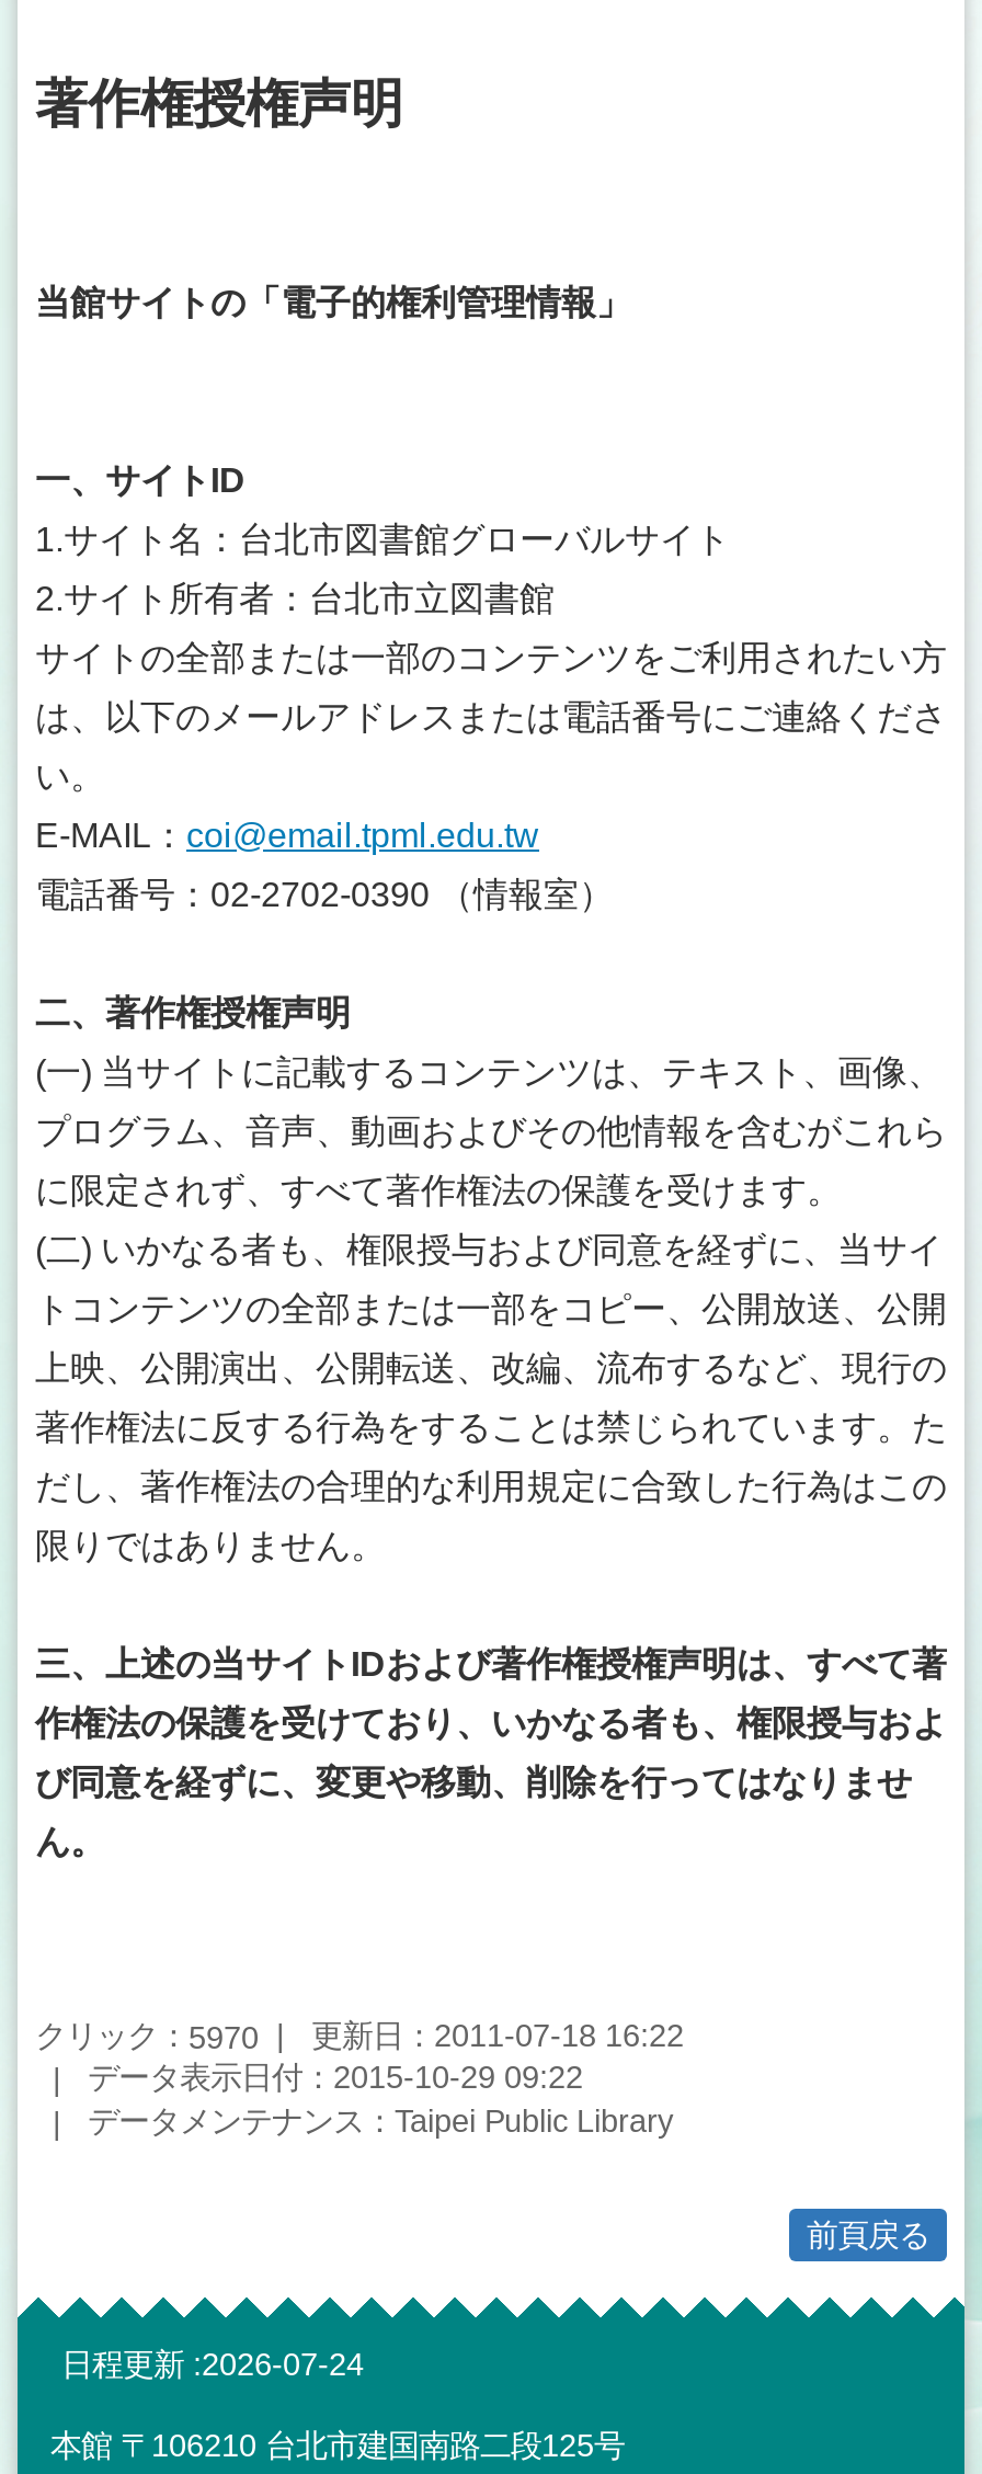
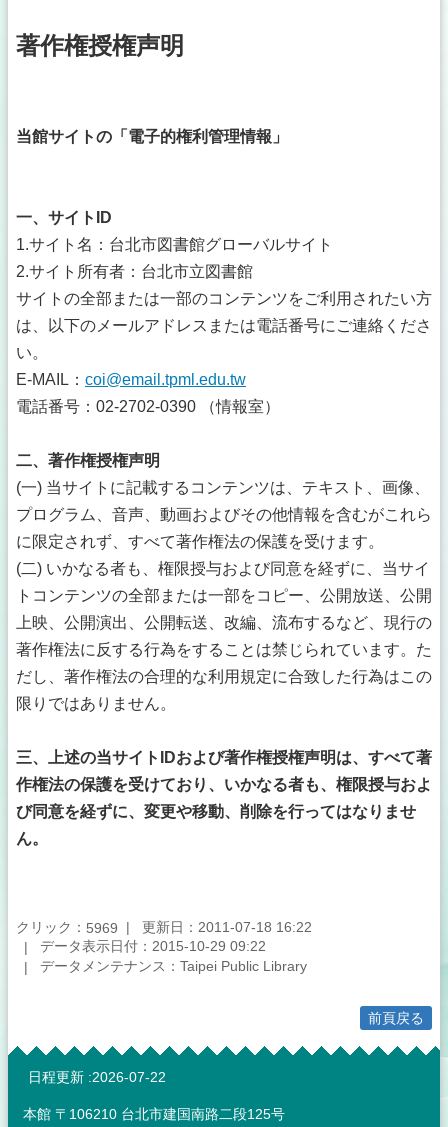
[35,2017,684,2055] クリック：5970 更新日：2011-07-18 16:22 -> [16,919,312,936] クリック：5969 更新日：2011-07-18 16:22
[61,2347,364,2382] 日程更新 2026-07-24 -> [28,1069,166,1085] 日程更新 2026-07-22

